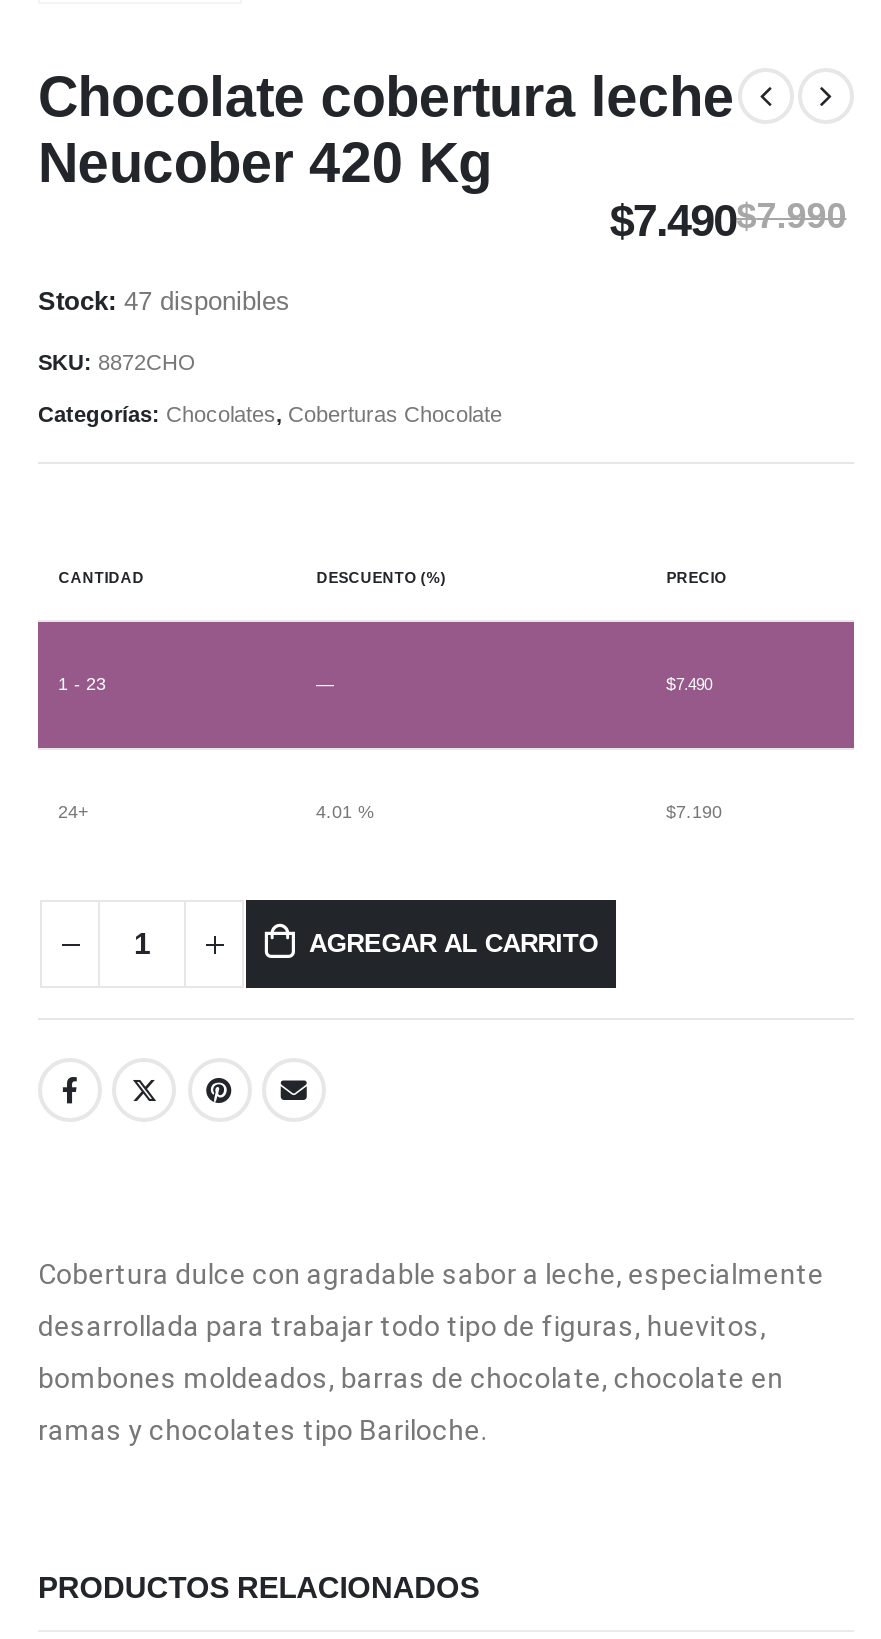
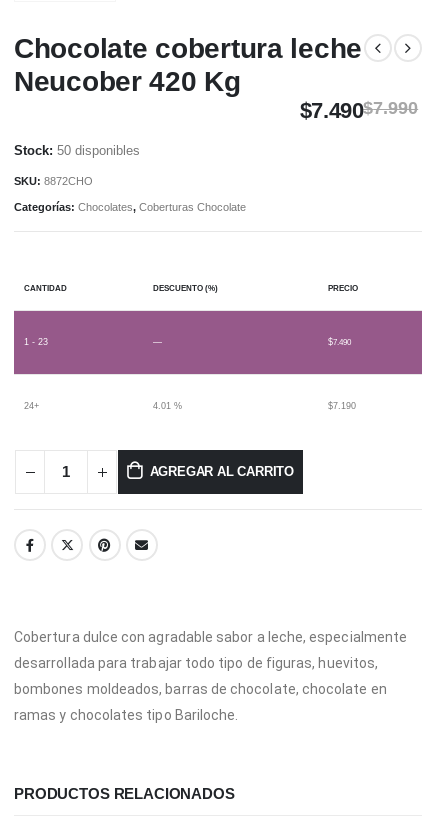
[124,287,290,317] 47 disponibles -> [57,143,140,158] 50 disponibles

